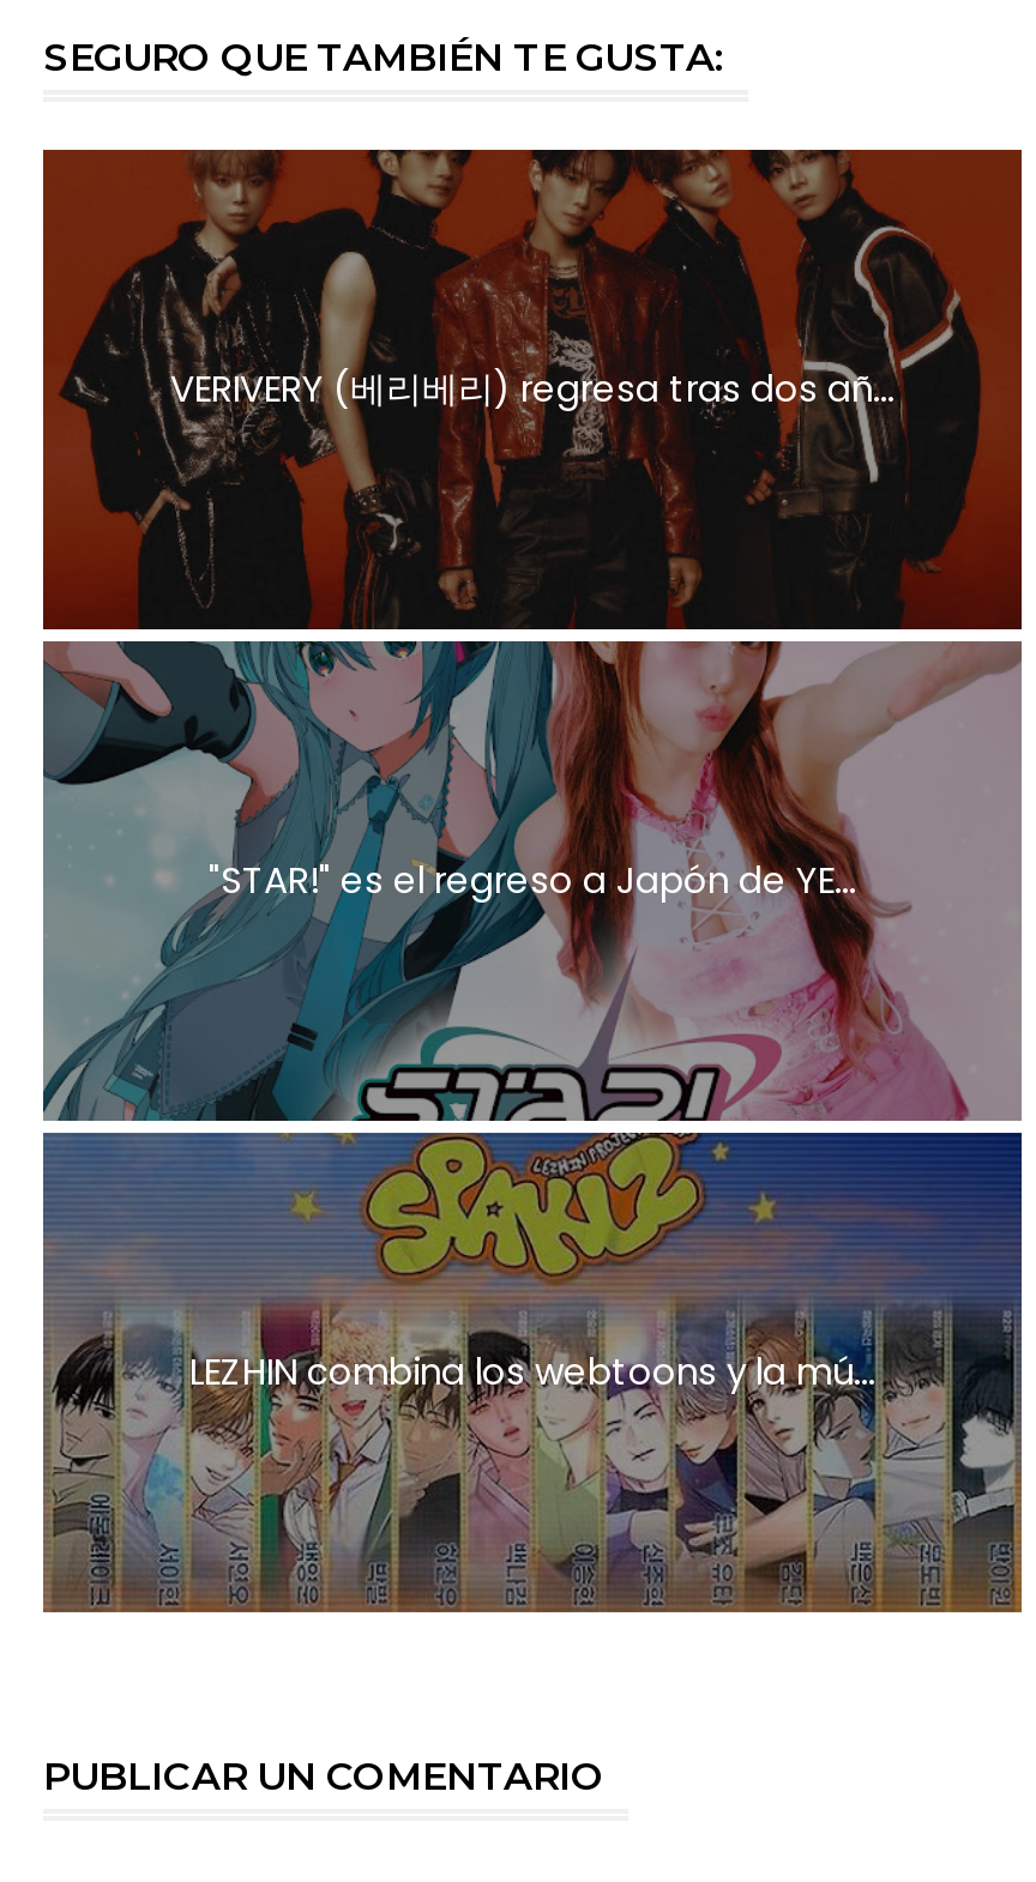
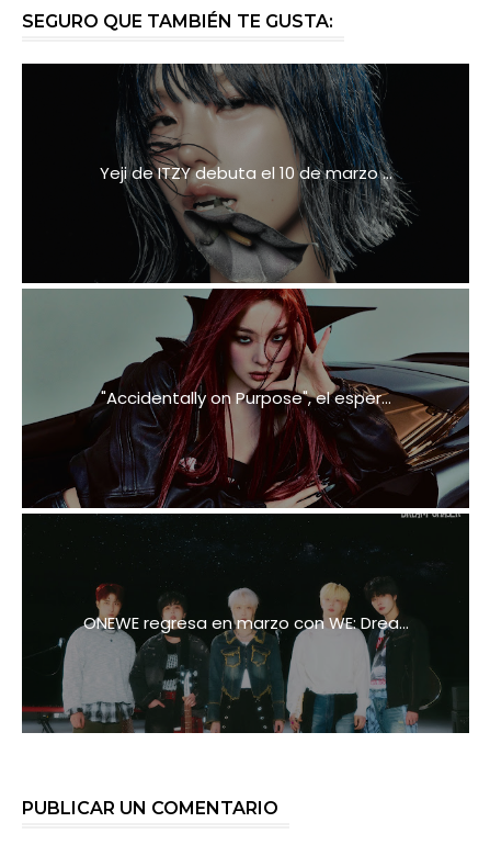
[41,147,1024,1615] [image] | VERIVERY (베리베리) regresa tras dos añ... -> [21,63,470,734] [image] | Yeji de ITZY debuta el 10 de marzo ...
[209,855,856,905] "STAR!" es el regreso a Japón de YE... -> [100,386,391,409] "Accidentally on Purpose", el esper...
[189,1346,875,1397] LEZHIN combina los webtoons y la mú... -> [83,611,408,634] ONEWE regresa en marzo con WE: Drea...

